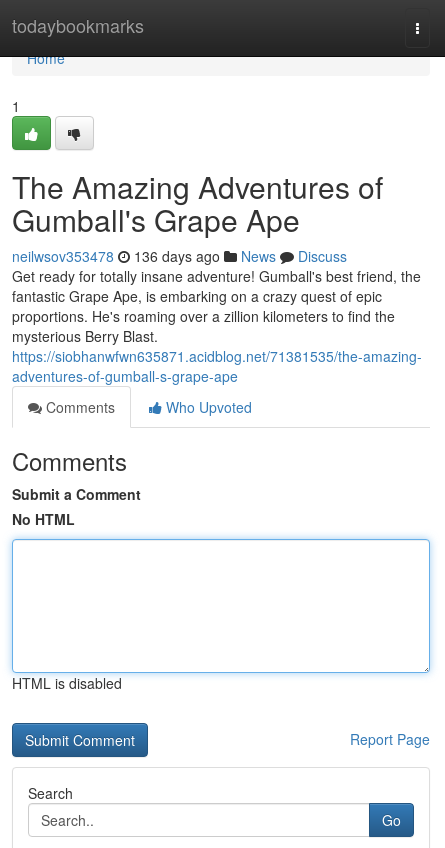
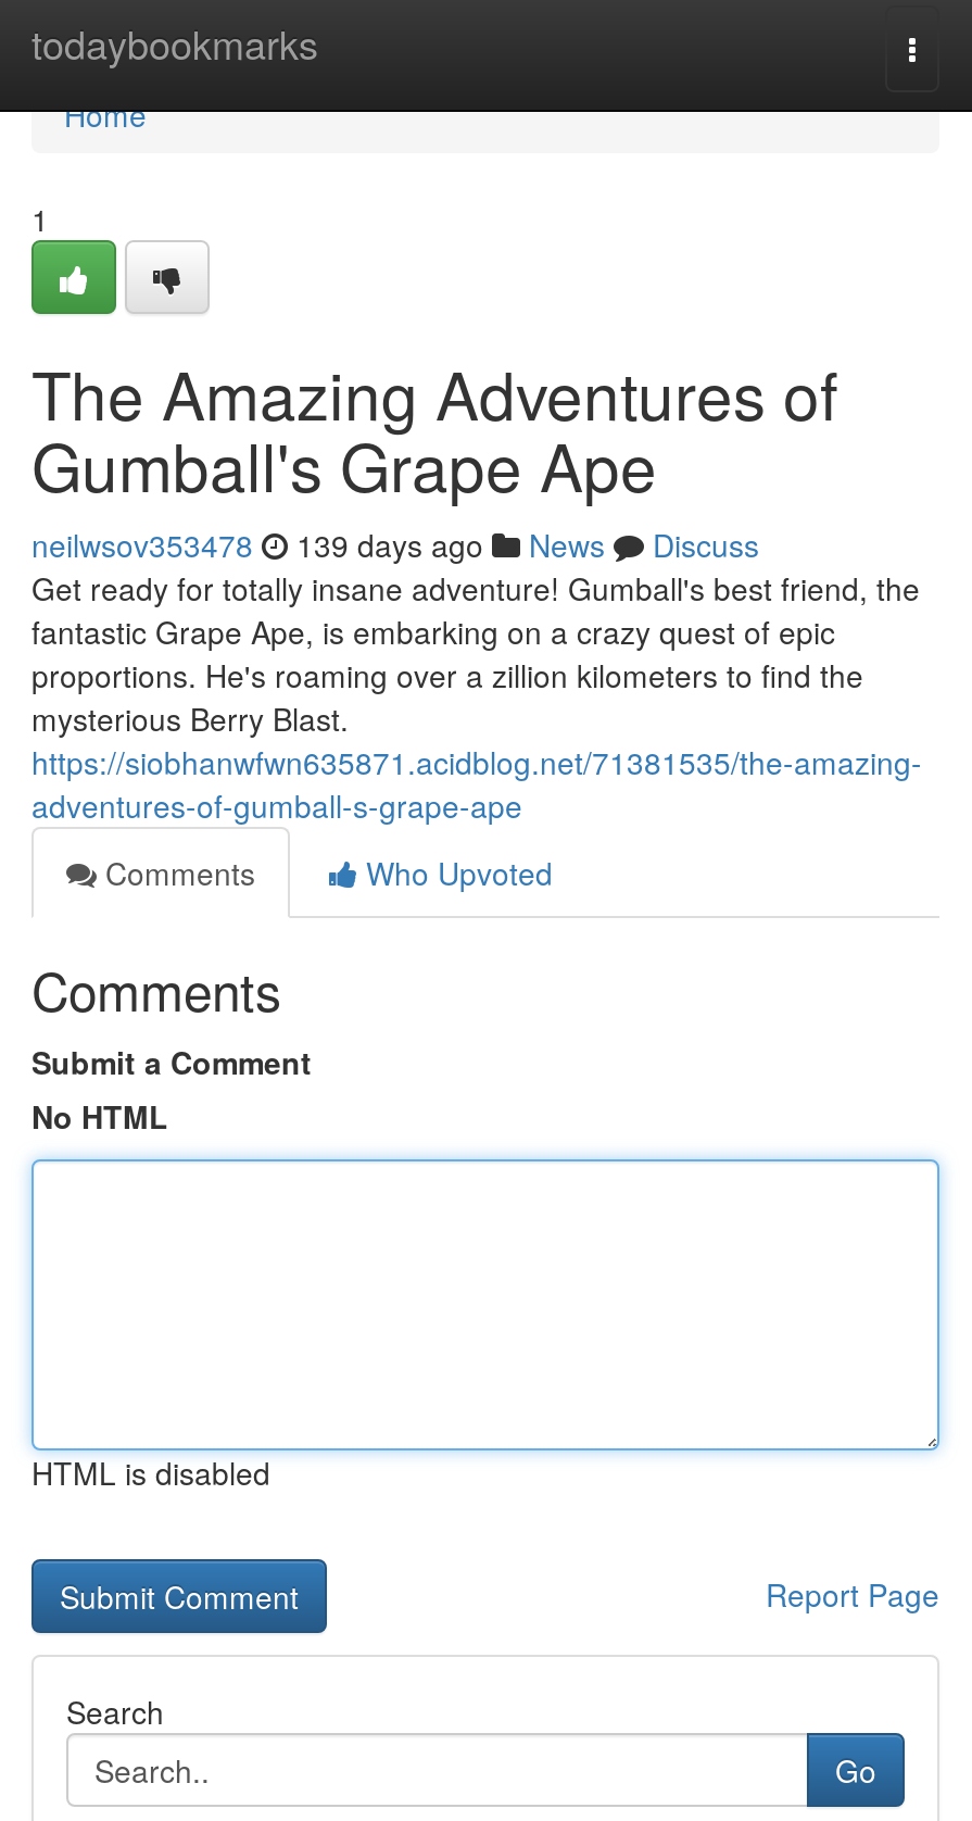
[12,246,347,266] neilwsov353478 136 days ago News Discuss -> [31,523,759,566] neilwsov353478 139 days ago News Discuss

